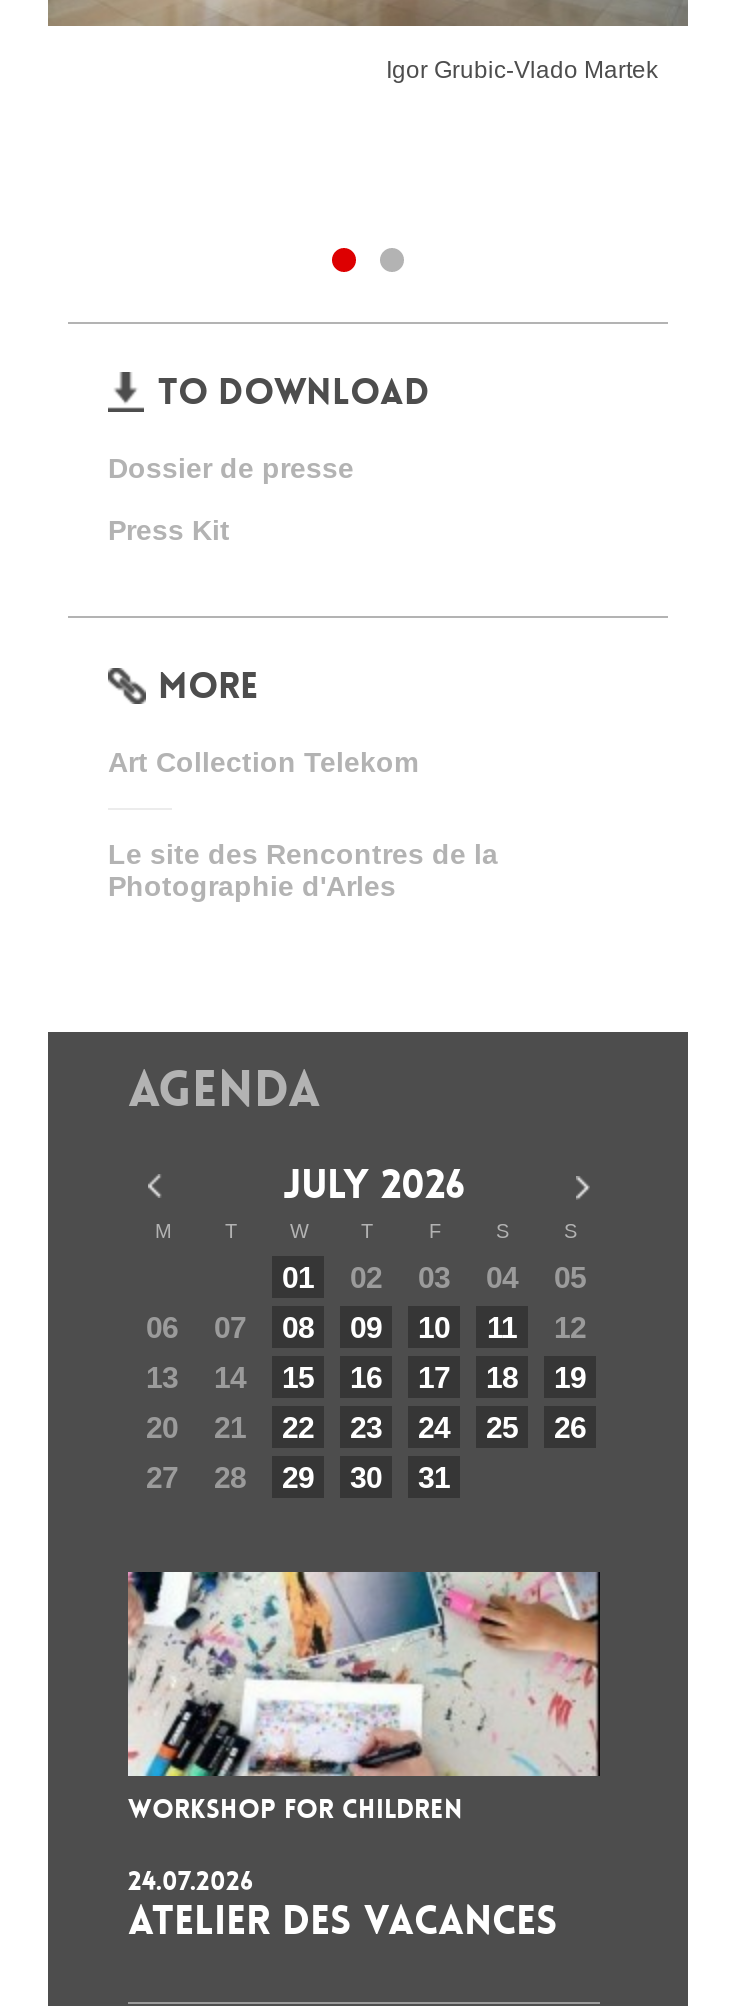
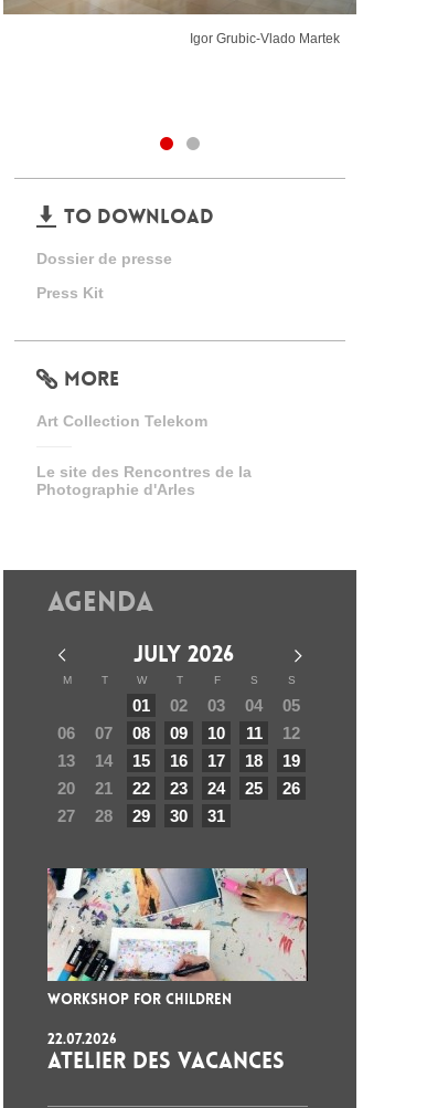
[128,1864,254,1898] 24.07.2026 -> [47,1030,117,1048] 22.07.2026

